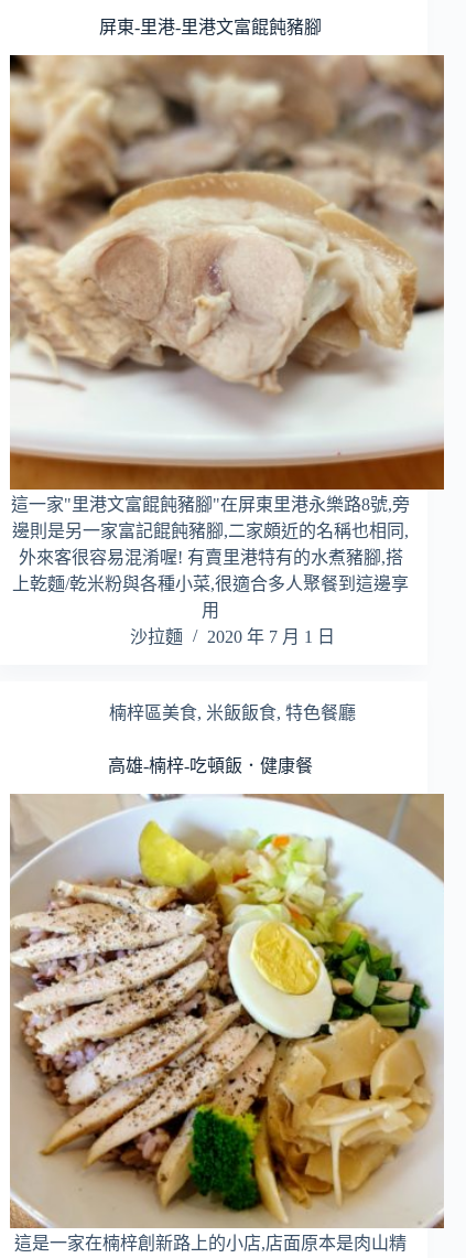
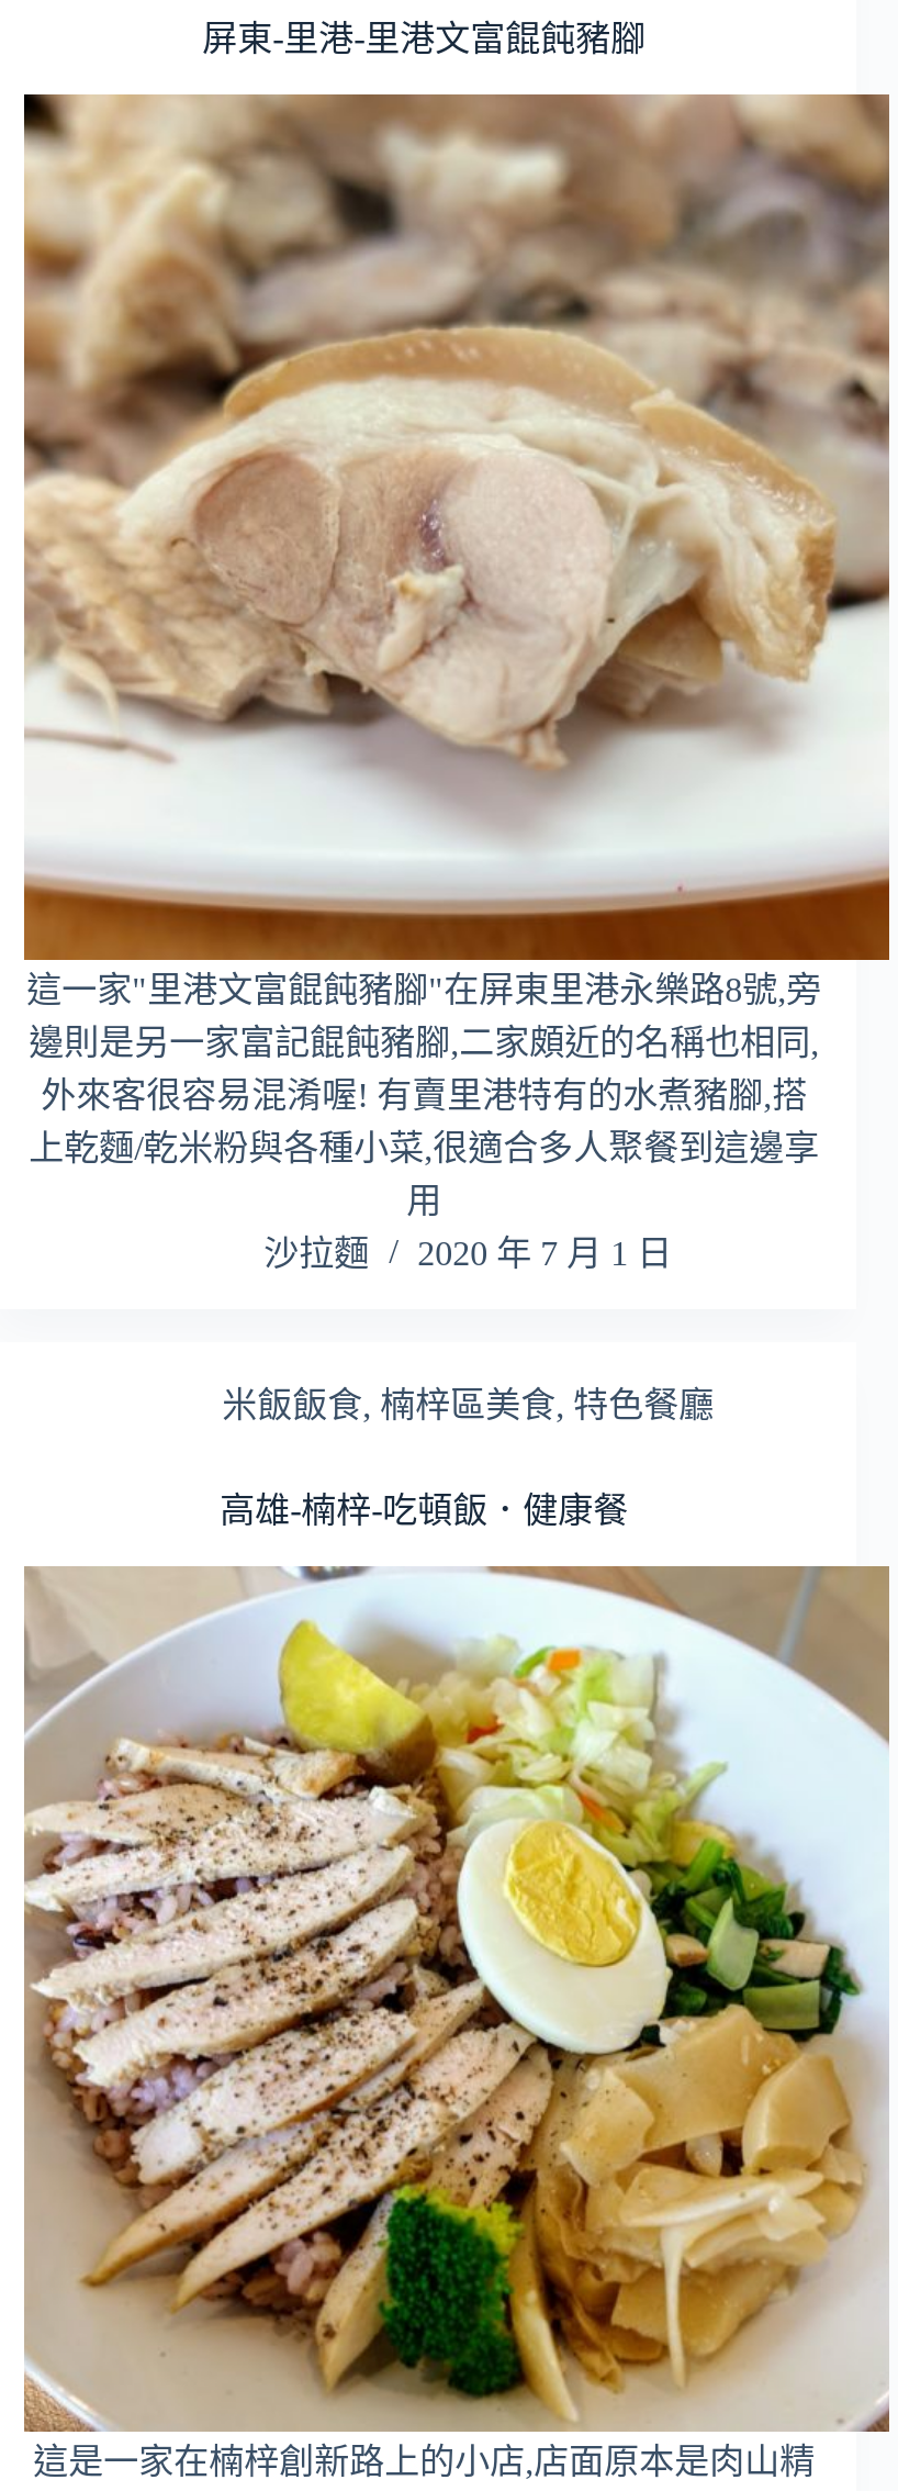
[109,704,356,722] 楠梓區美食,米飯飯食,特色餐廳 -> [222,1386,714,1424] 米飯飯食,楠梓區美食,特色餐廳

